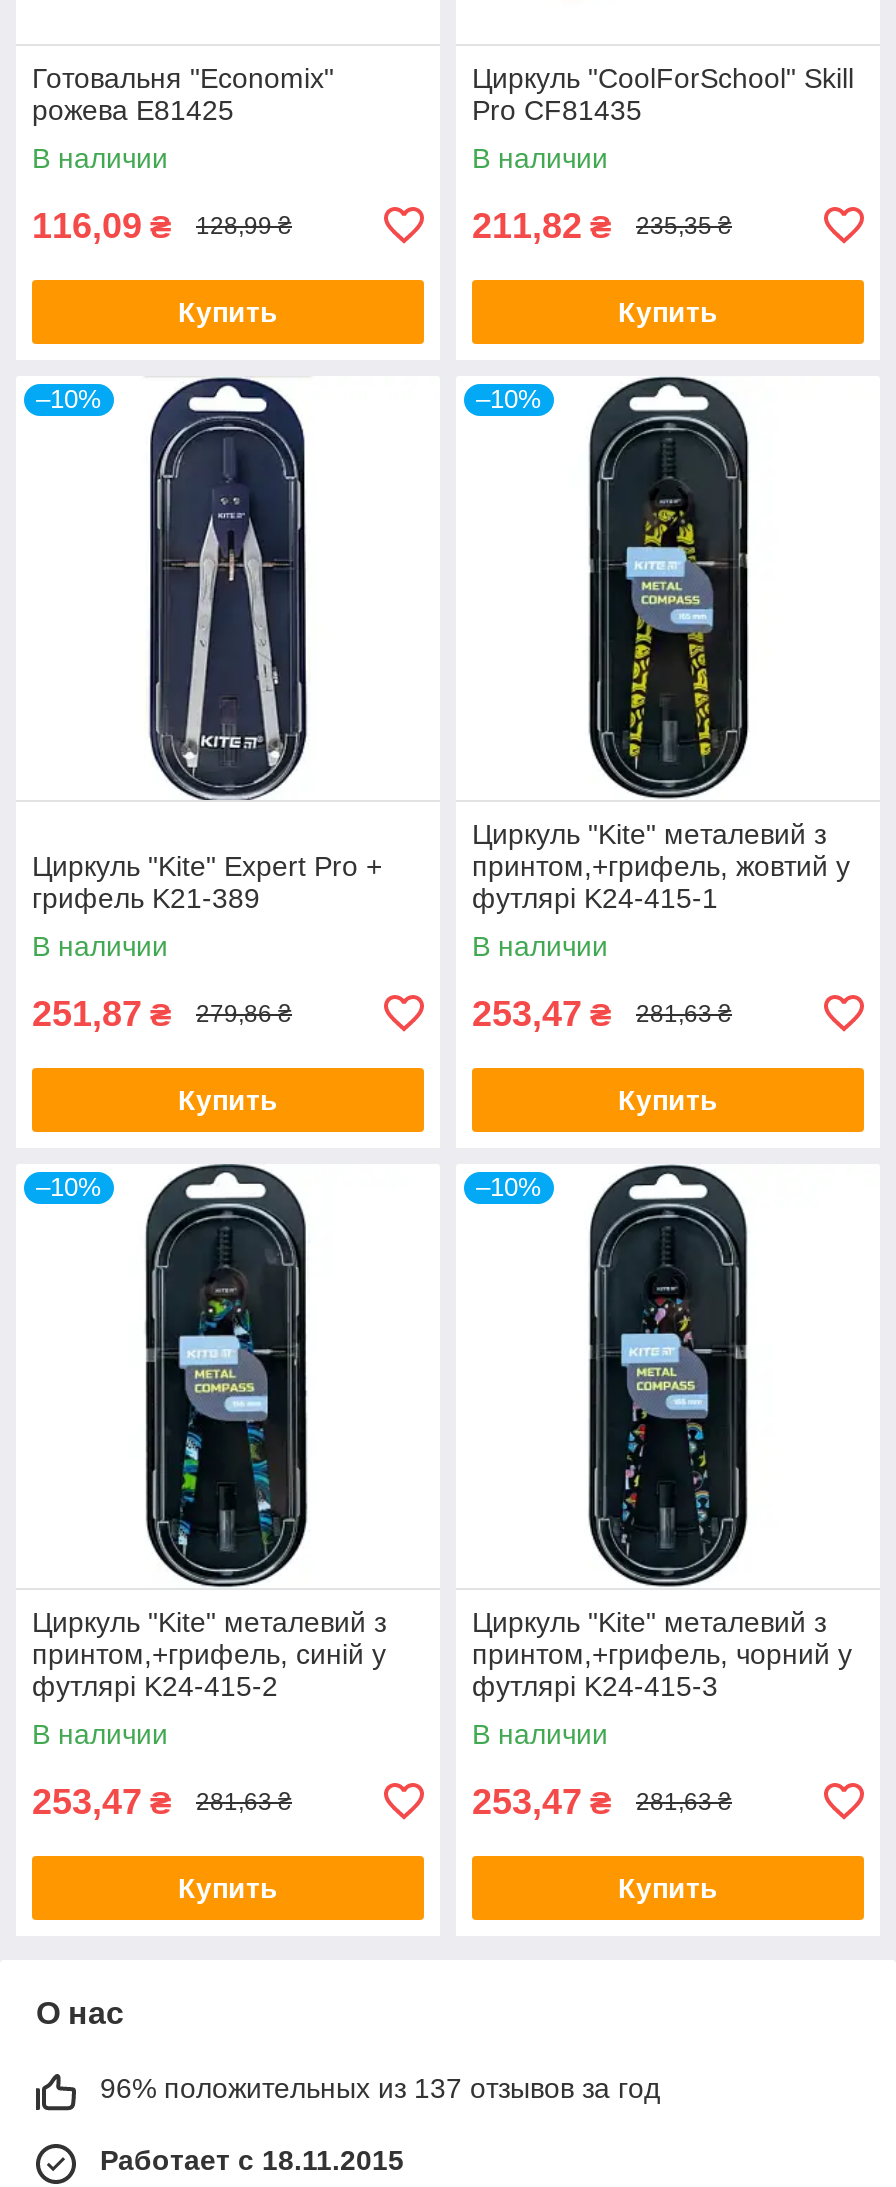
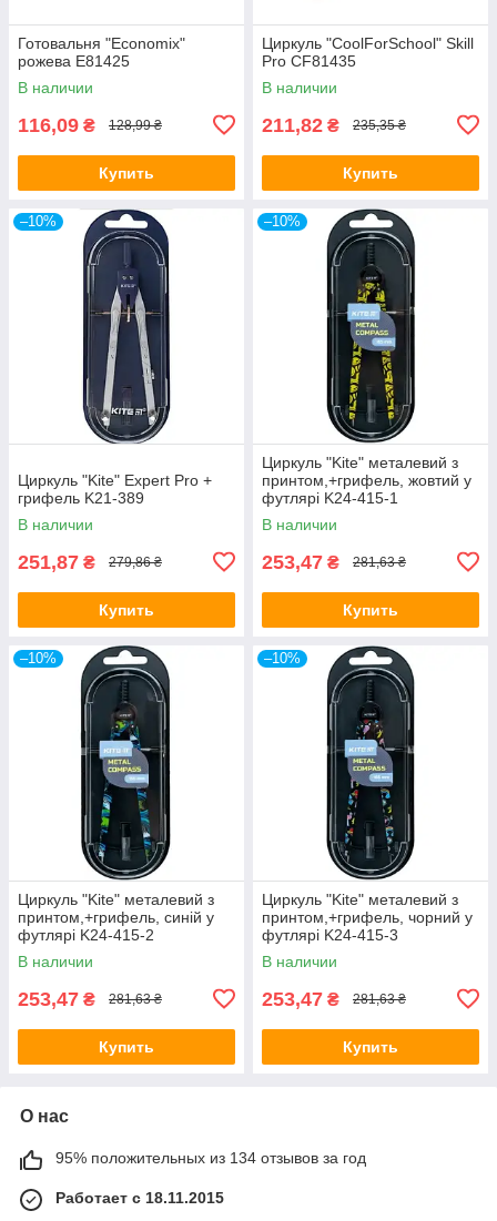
[100,2072,660,2104] 96% положительных из 137 отзывов за год -> [55,1149,366,1166] 95% положительных из 134 отзывов за год

